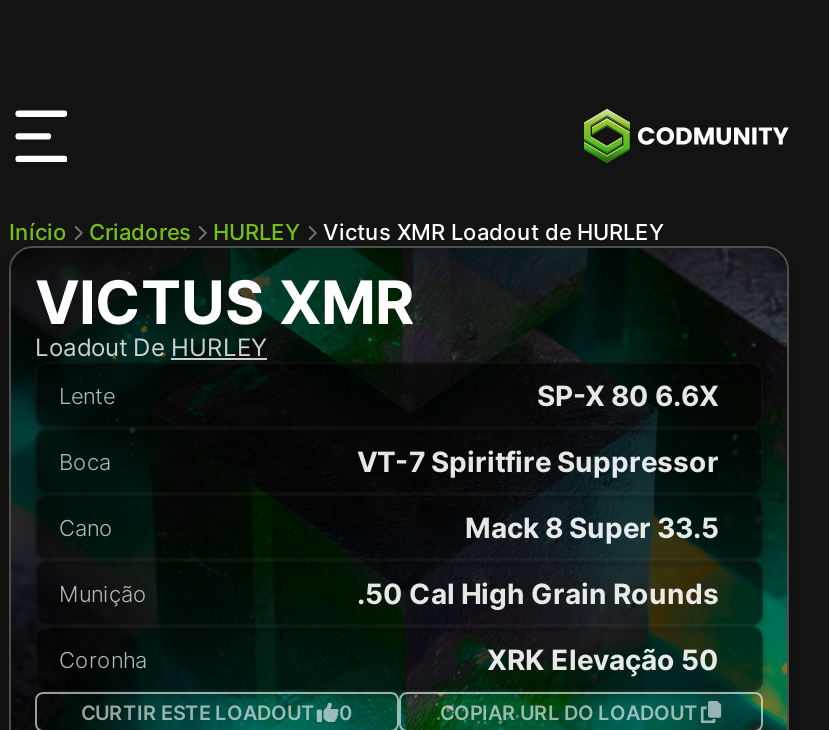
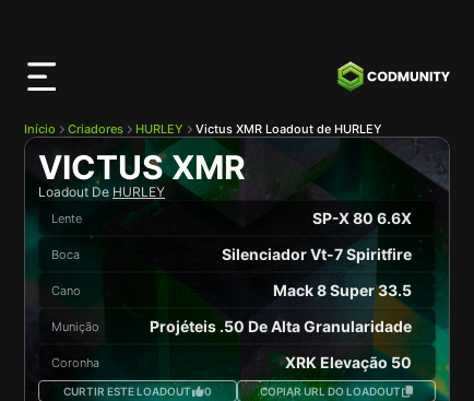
[357,444,719,478] VT-7 Spiritfire Suppressor -> [222,245,412,263] Silenciador Vt-7 Spiritfire
[357,576,719,610] .50 Cal High Grain Rounds -> [150,317,412,335] Projéteis .50 De Alta Granularidade

